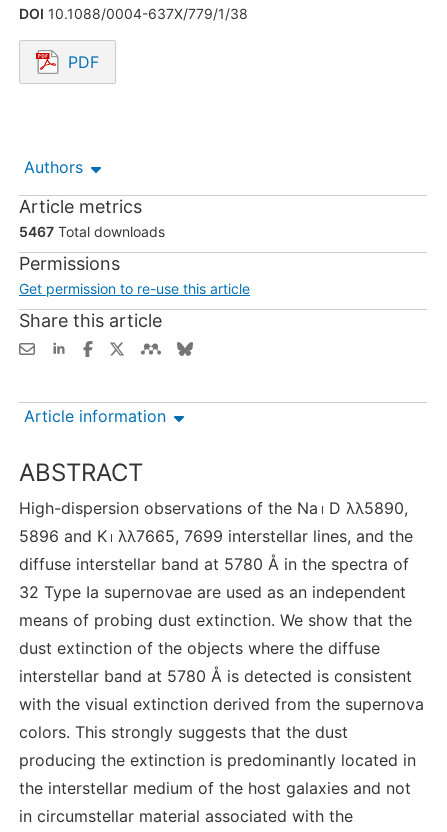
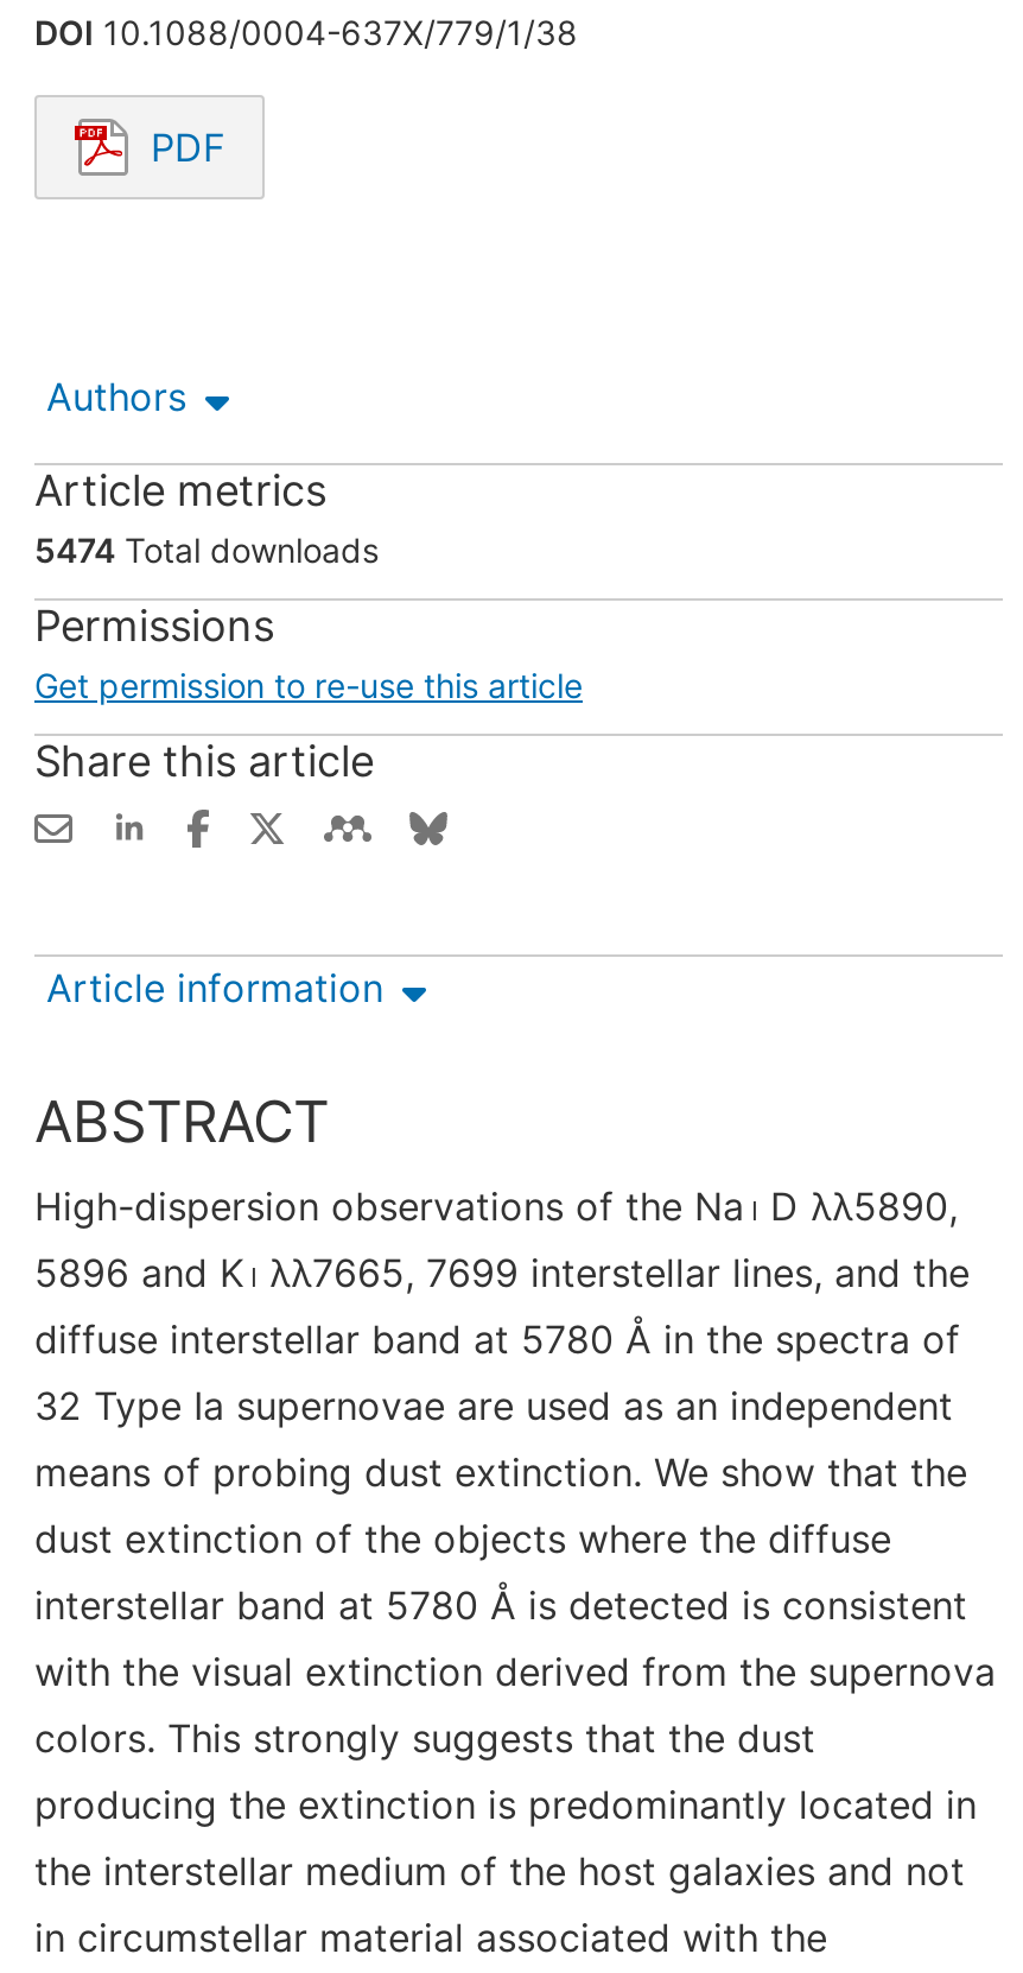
[19,223,165,240] 5467 Total downloads -> [34,529,379,570] 5474 Total downloads

